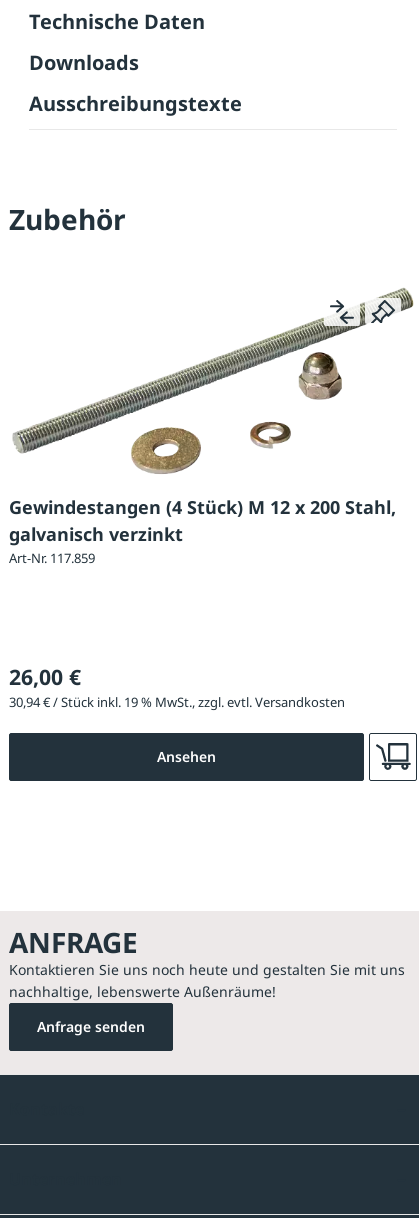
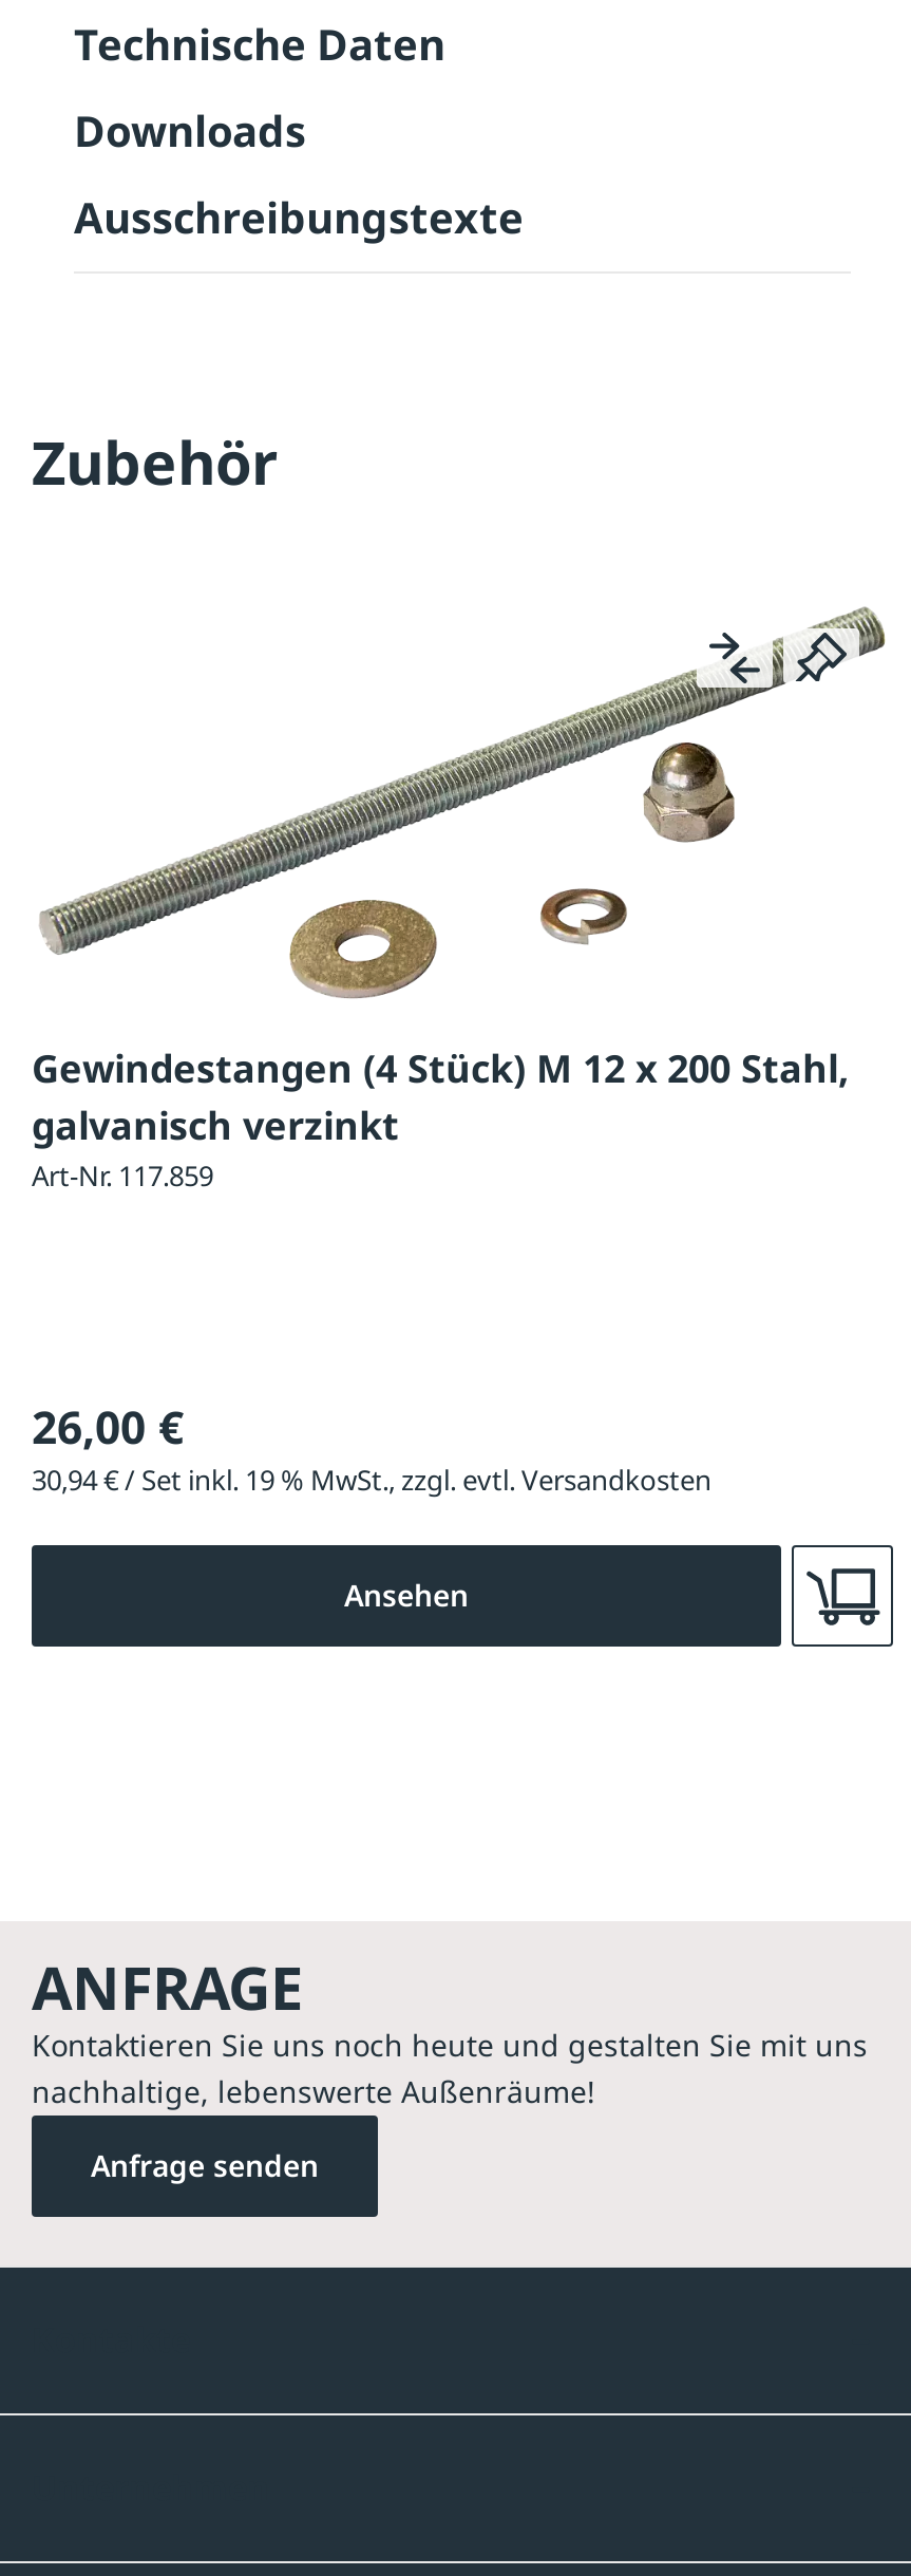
[9,693,345,711] 30,94 € / Stück inkl. 19 % MwSt., zzgl. evtl. Versandkosten -> [32,1462,711,1500] 30,94 € / Set inkl. 19 % MwSt., zzgl. evtl. Versandkosten

